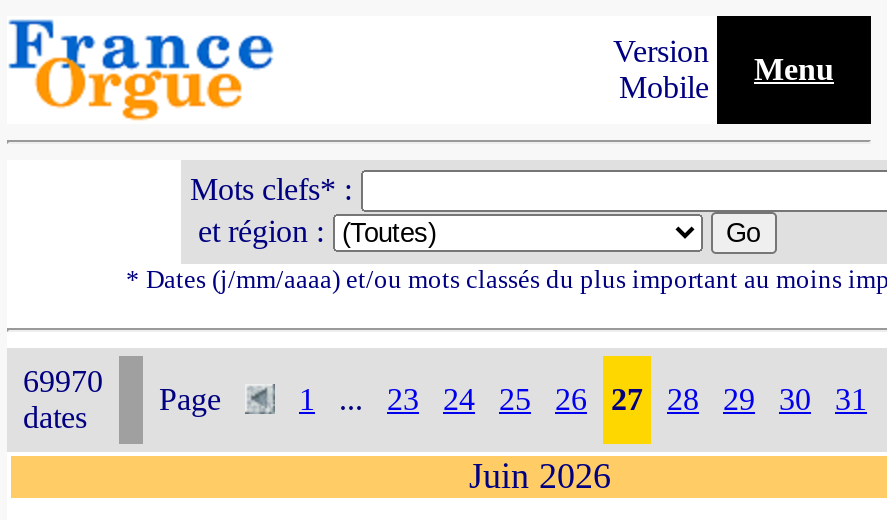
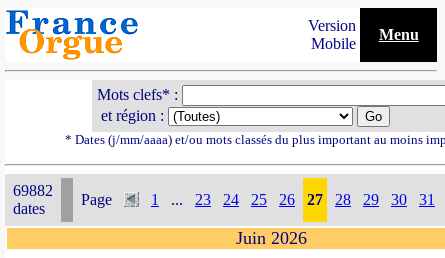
[23,364,103,398] 69970 -> [13,182,53,199] 69882

